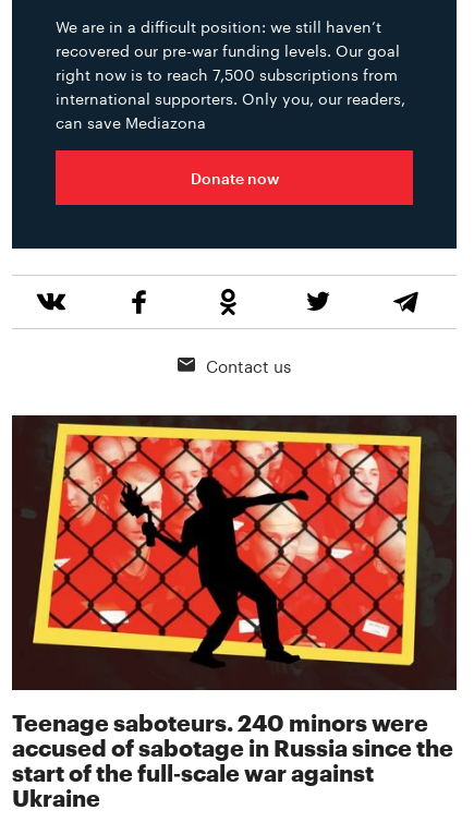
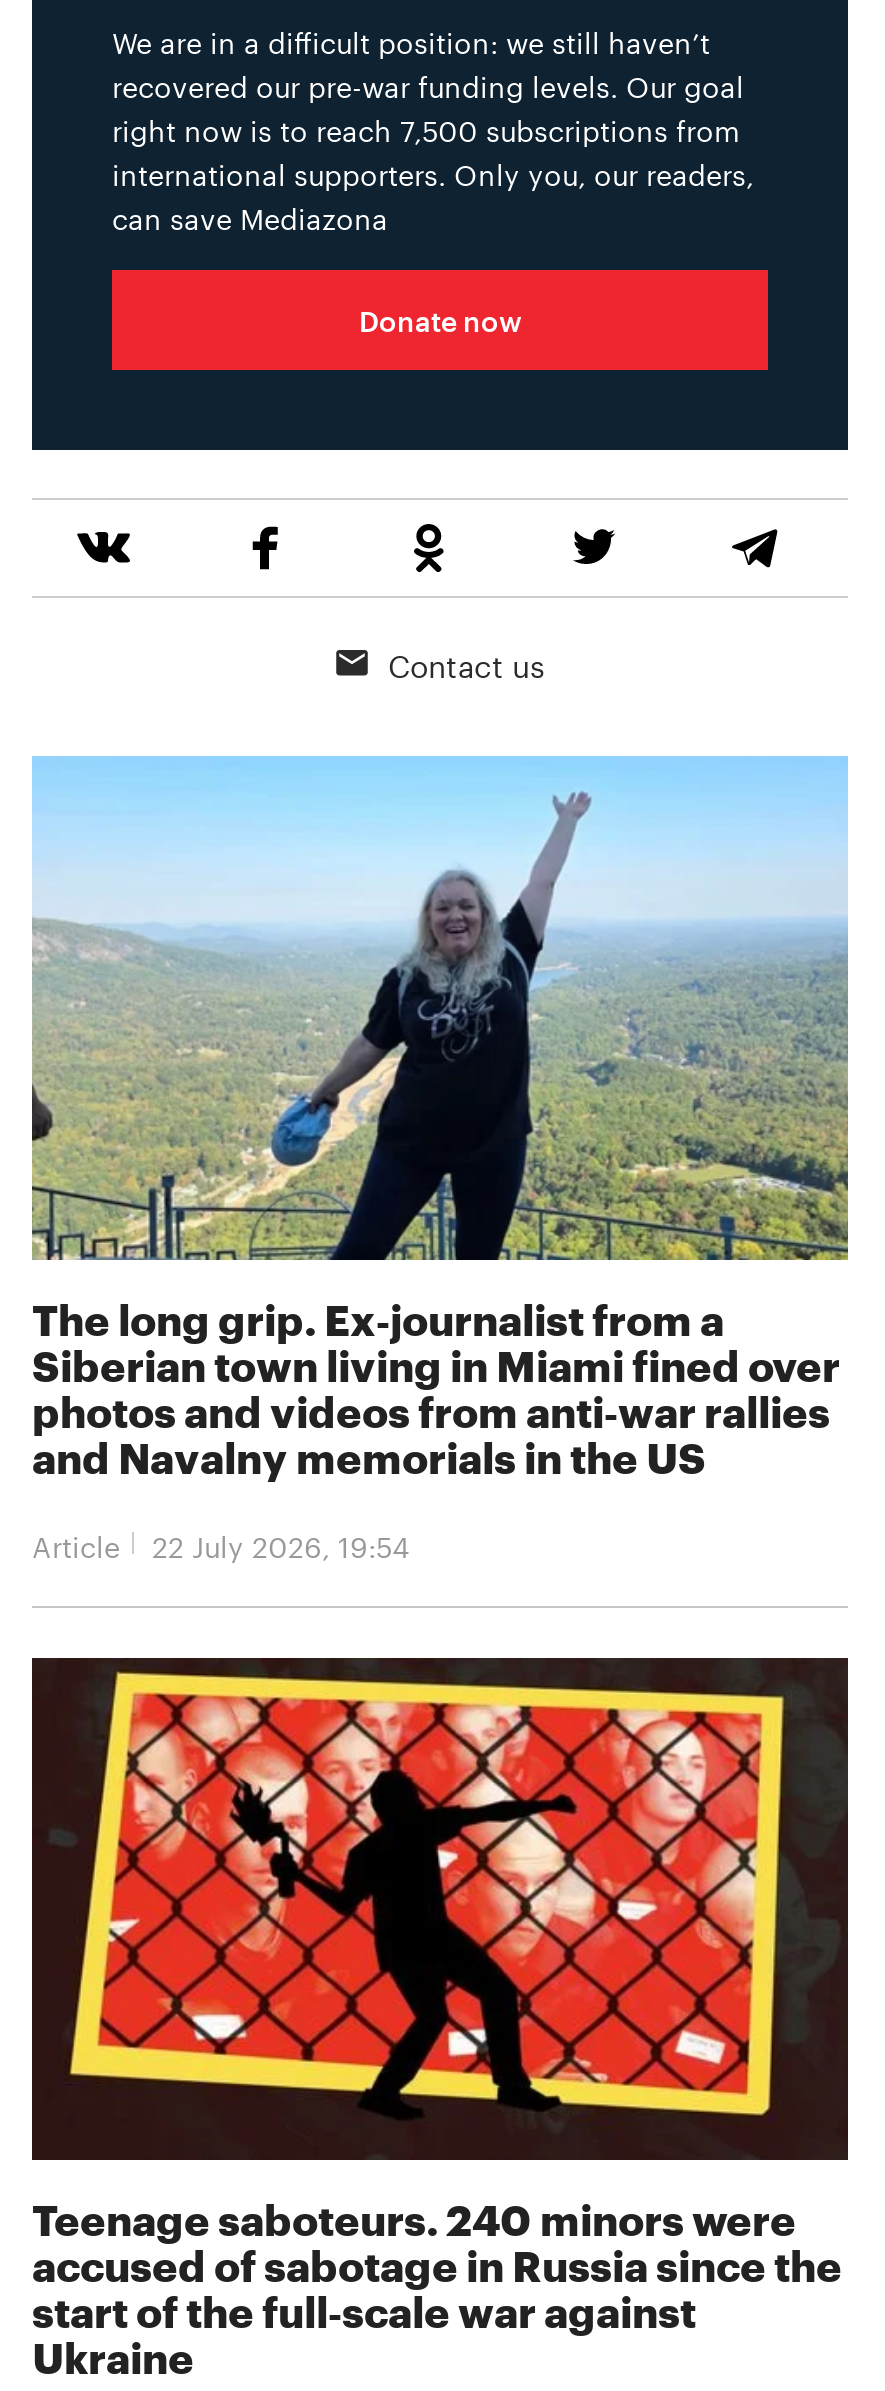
none -> [32,756,850,1565] [image] | The long grip. Ex‑journalist from a | Siberian town living in Miami fined over | photos and videos from anti‑war rallies | and Navalny memorials in the US | Article 22 July 2026, 19:54

